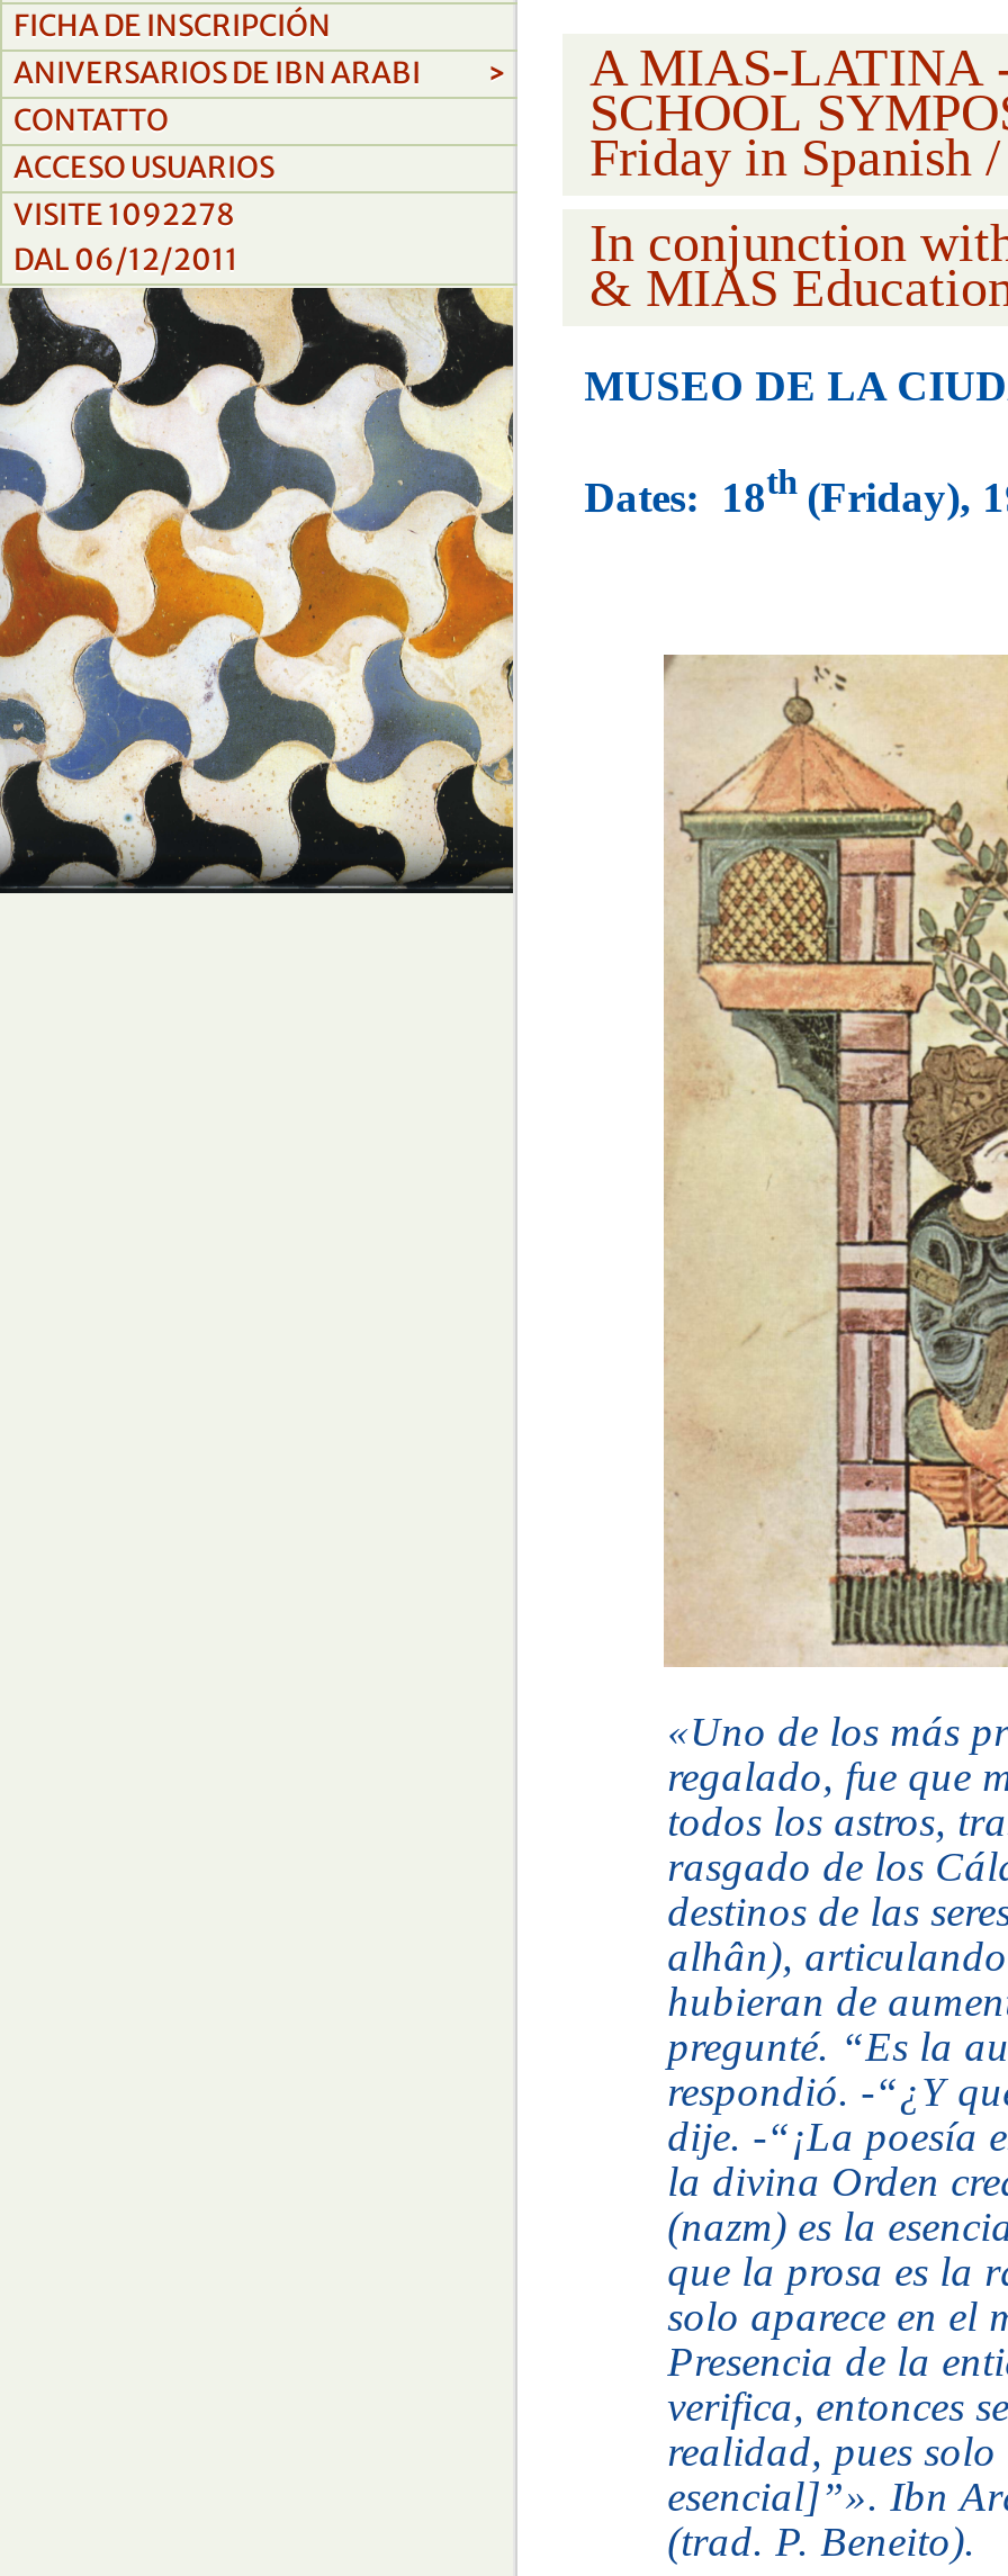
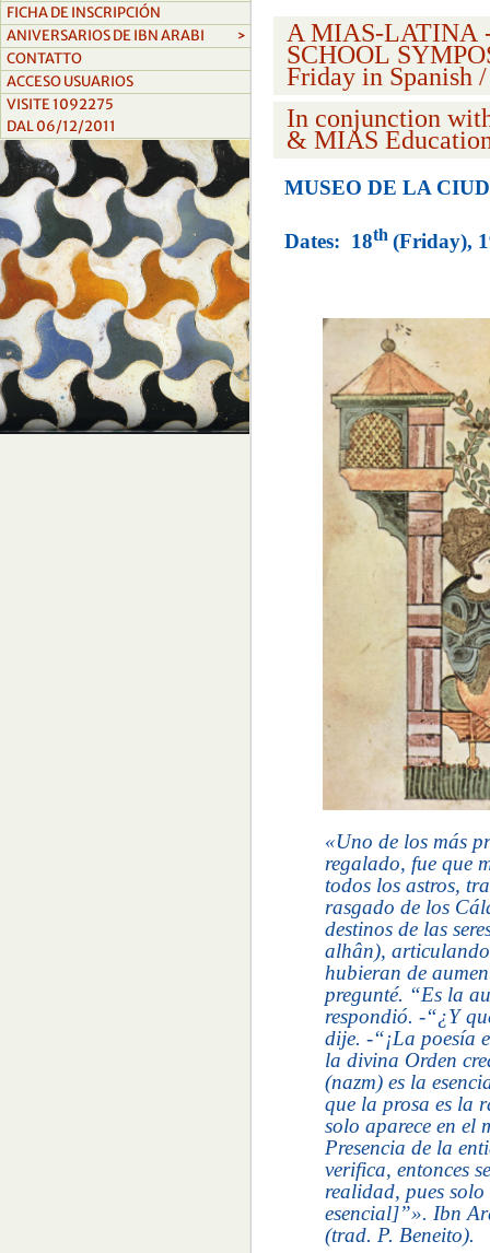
[13,196,234,234] VISITE 1092278 -> [7,95,114,114] VISITE 1092275

